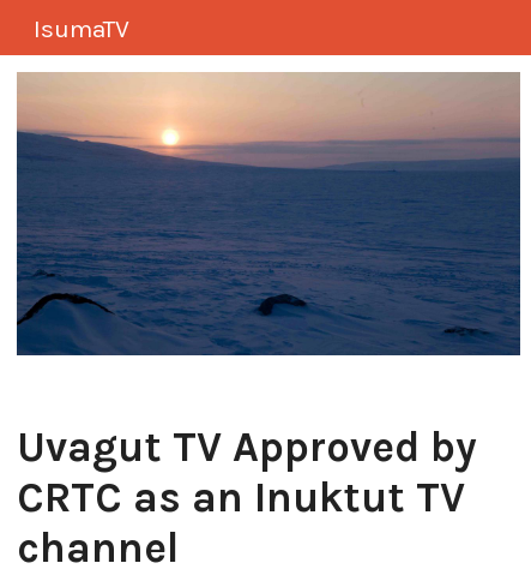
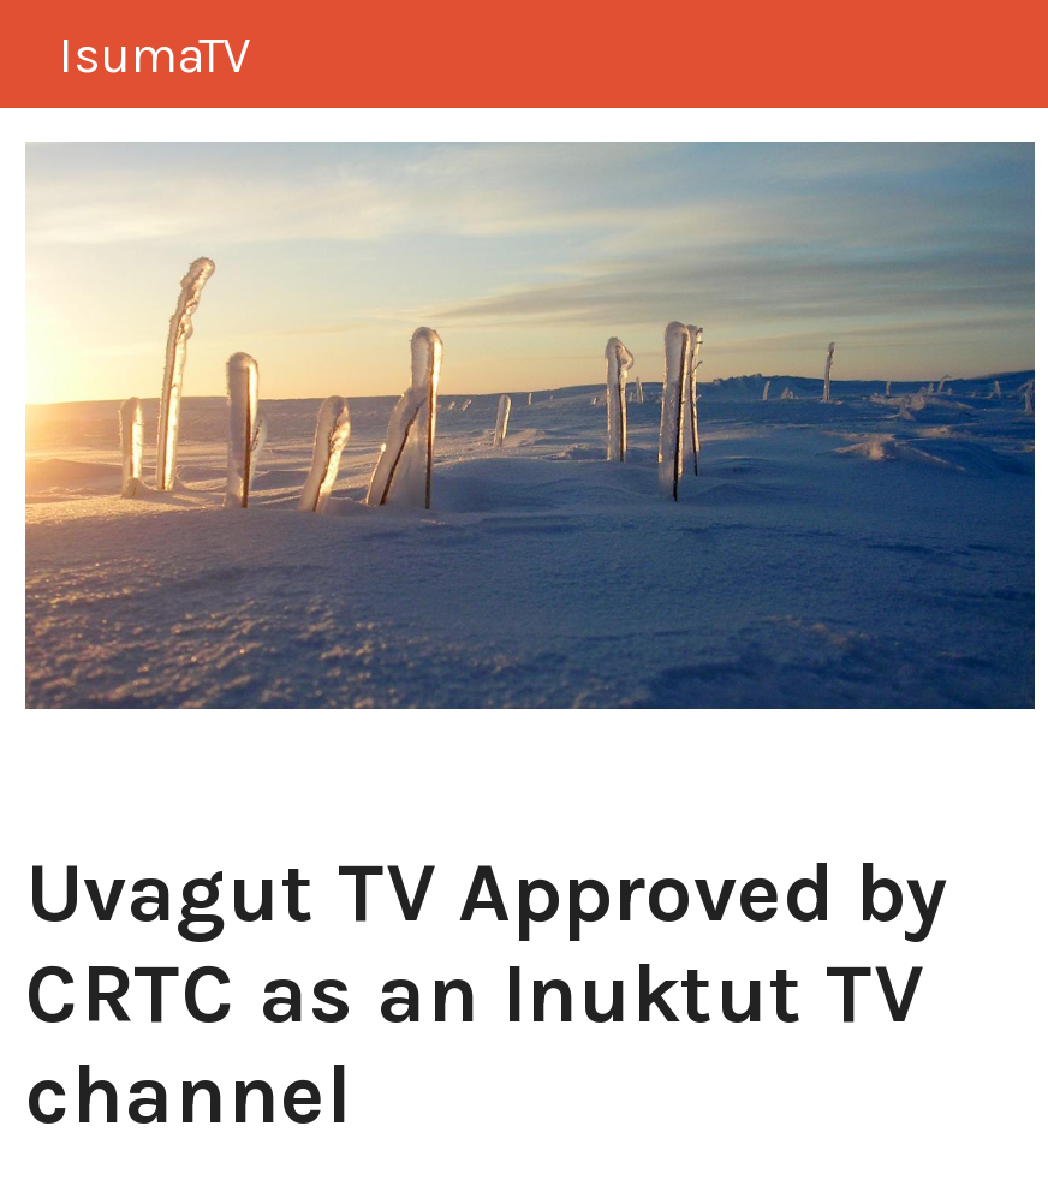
[16,72,520,355] [image] -> [23,142,1035,709] [image]

